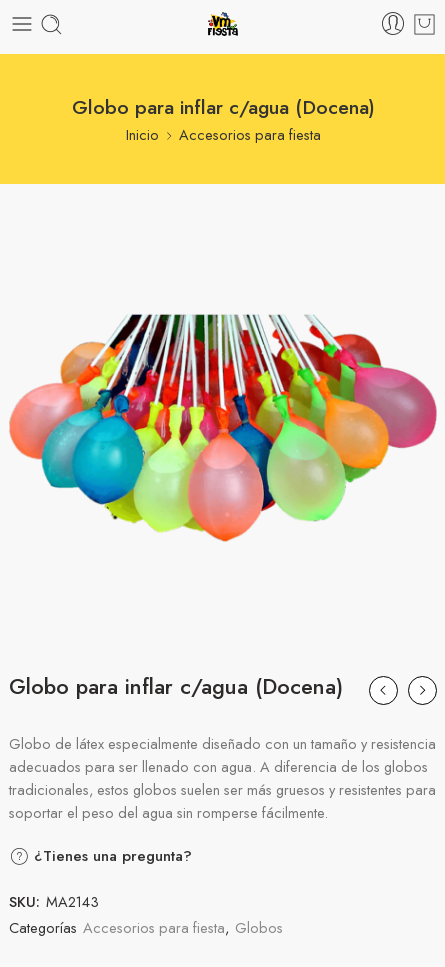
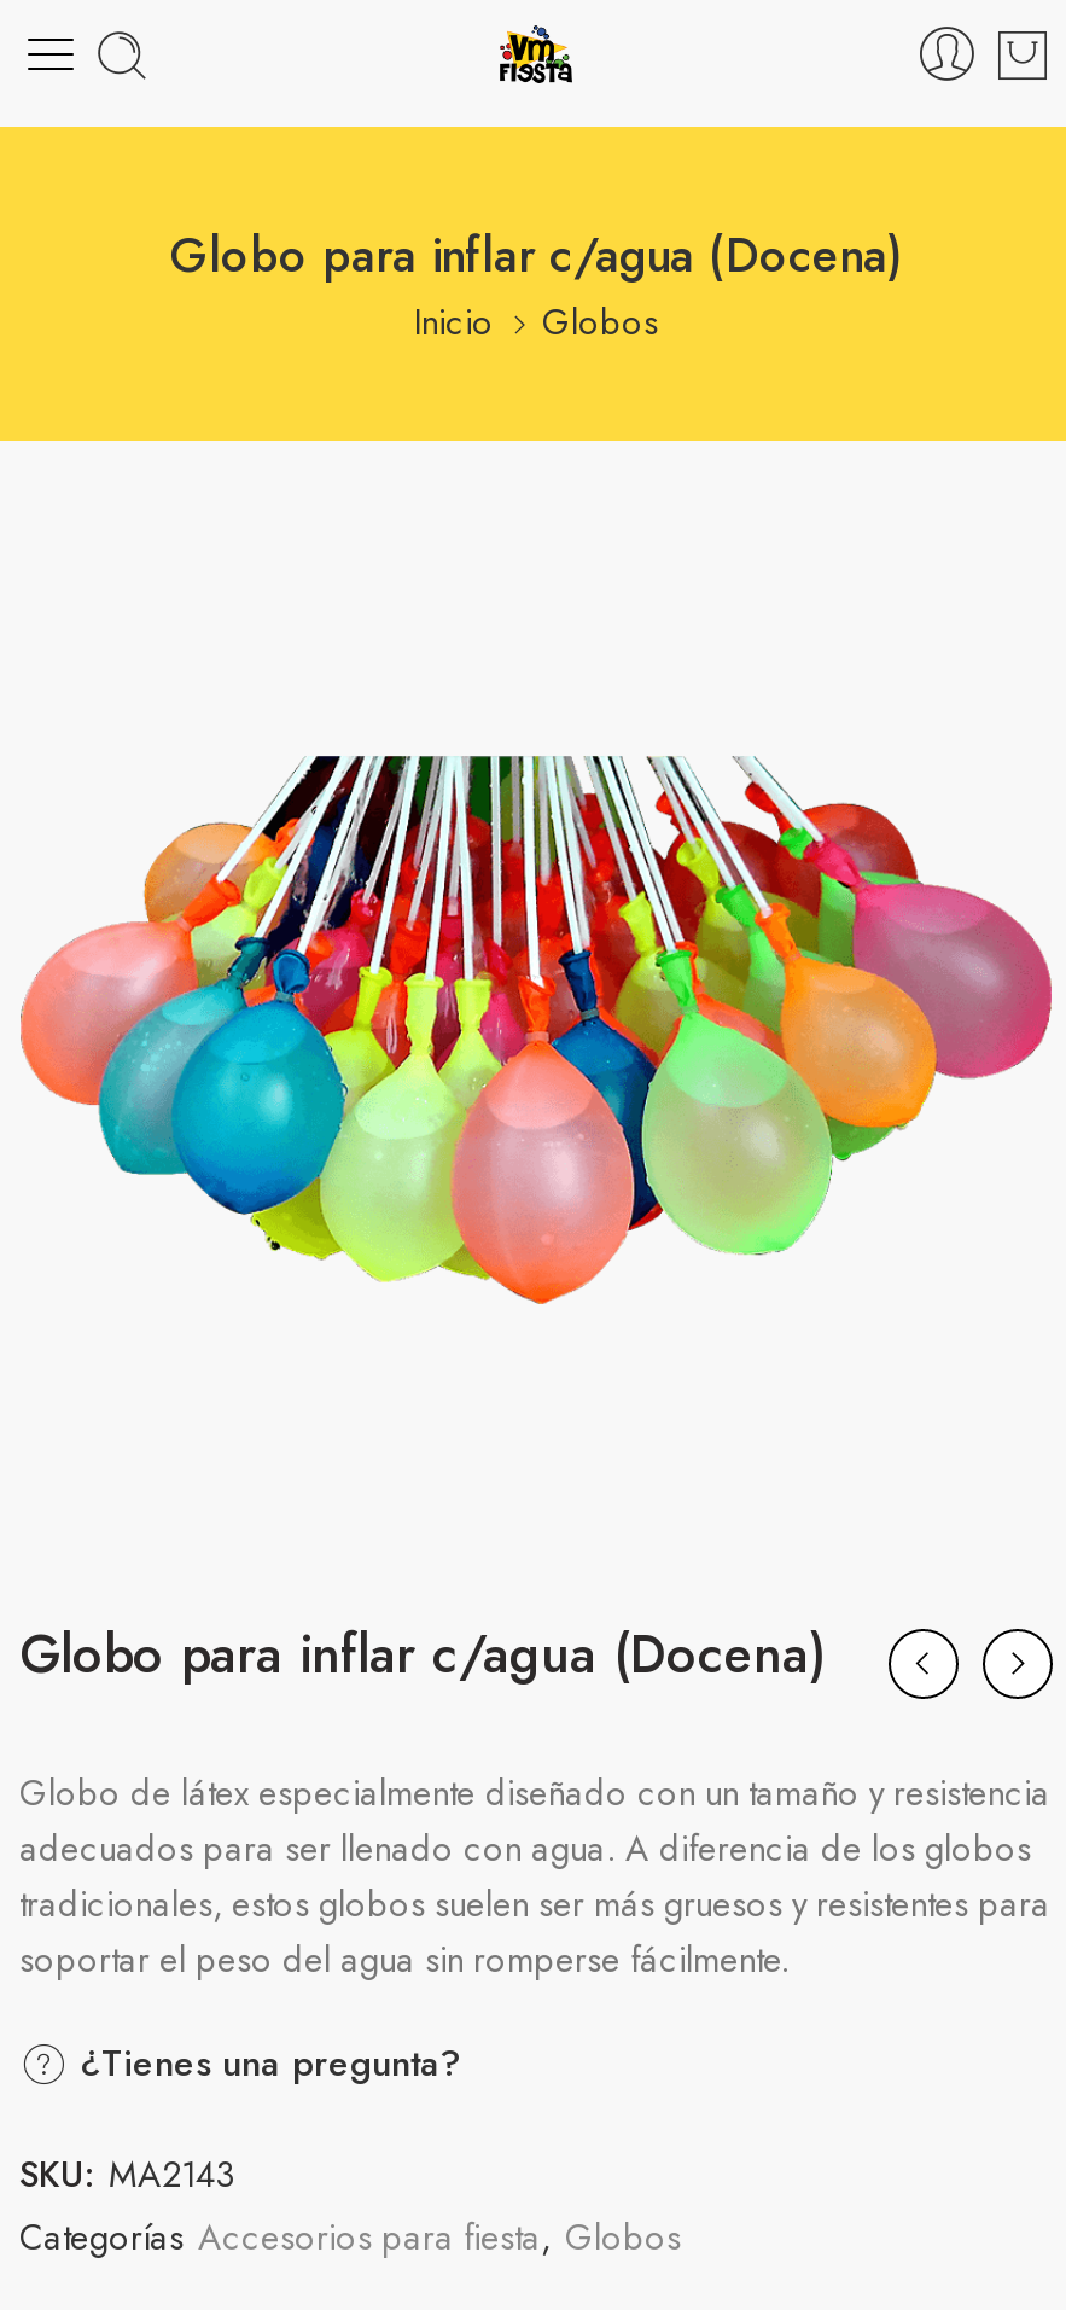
[178,124,320,145] Accesorios para fiesta -> [542,296,658,347] Globos

